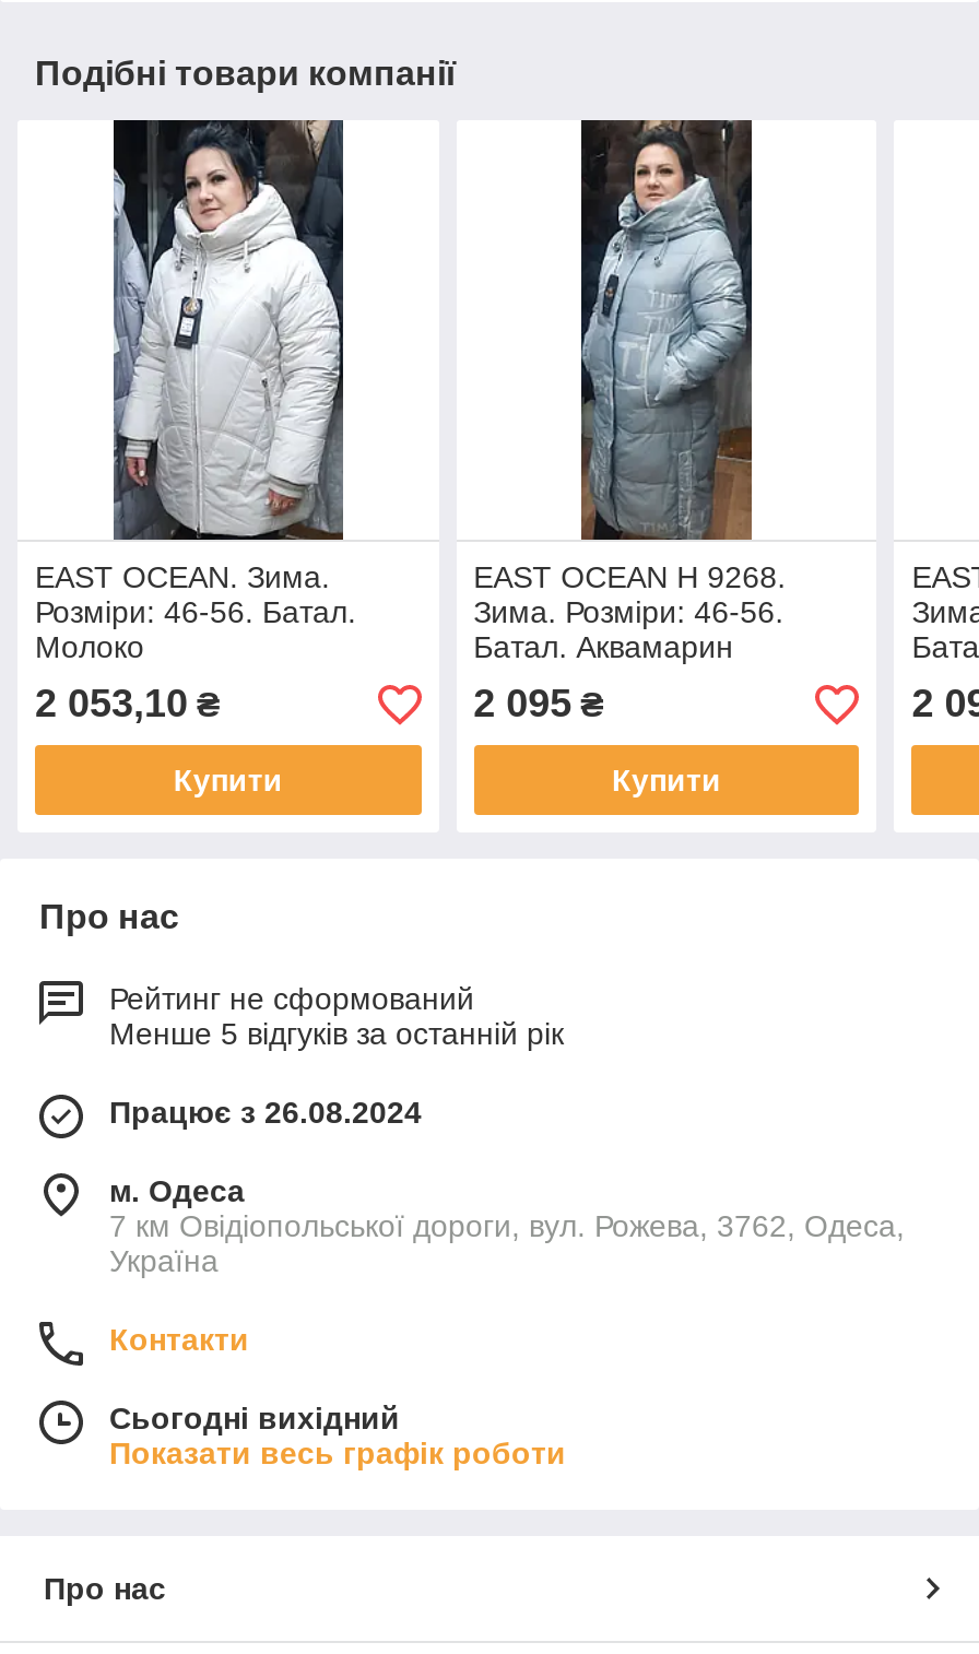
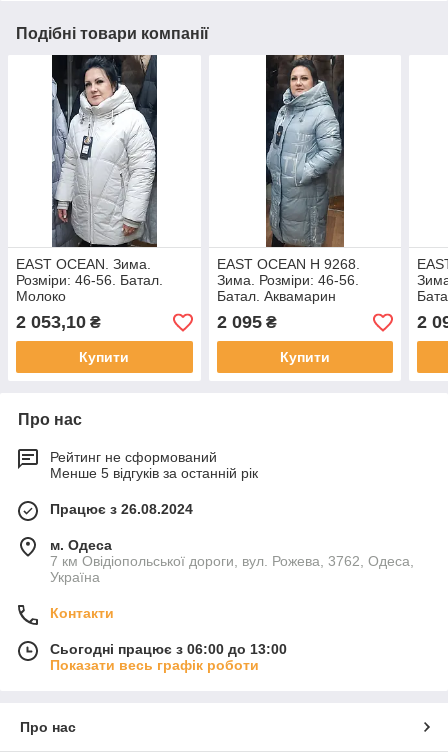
[109,1401,400,1436] Сьогодні вихідний -> [50,641,287,657] Сьогодні працює з 06:00 до 13:00

